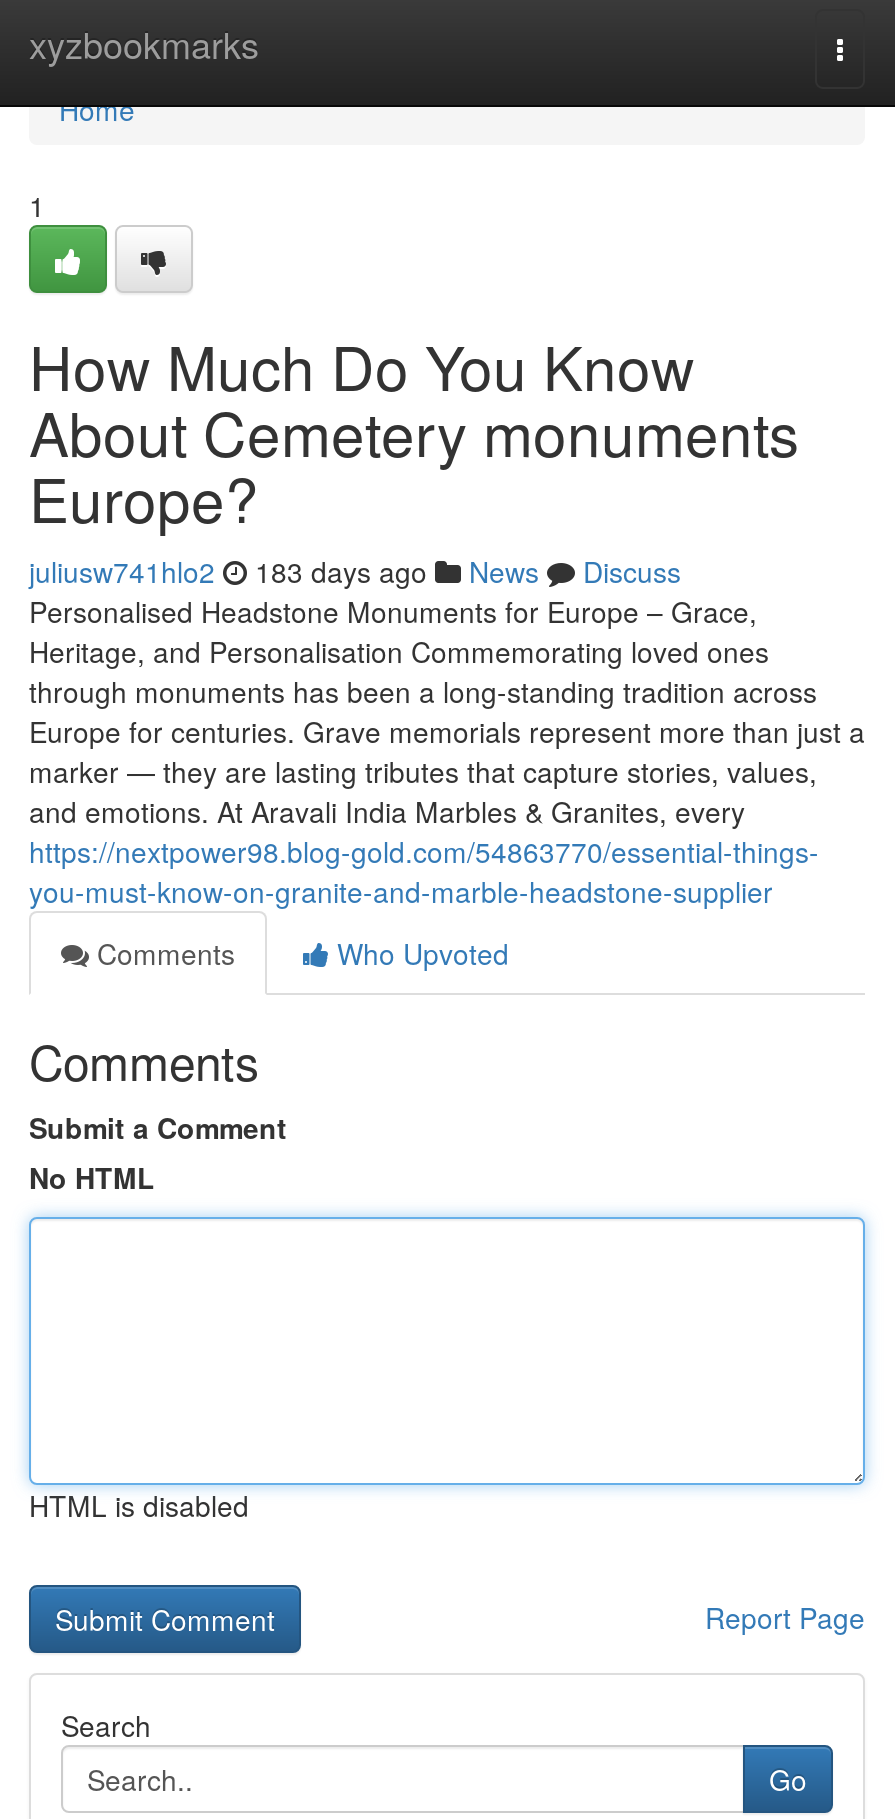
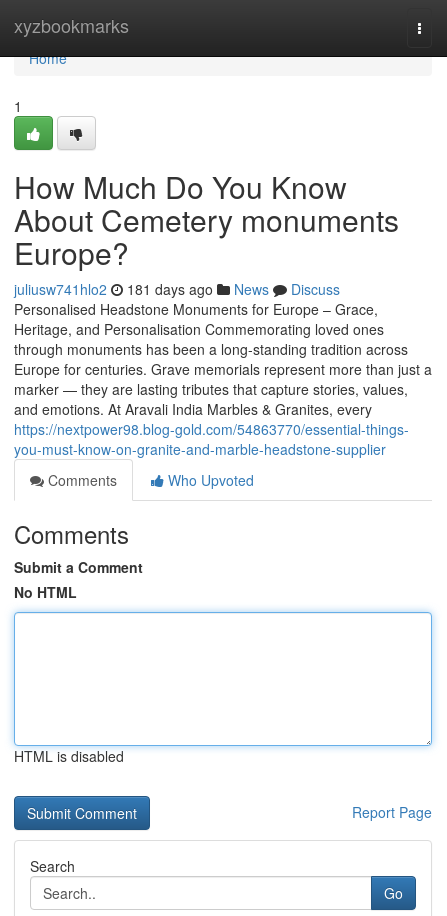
[29,551,681,591] juliusw741hlo2 183 days ago News Discuss -> [14,279,340,299] juliusw741hlo2 181 days ago News Discuss

